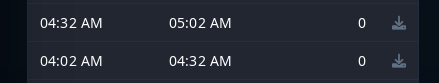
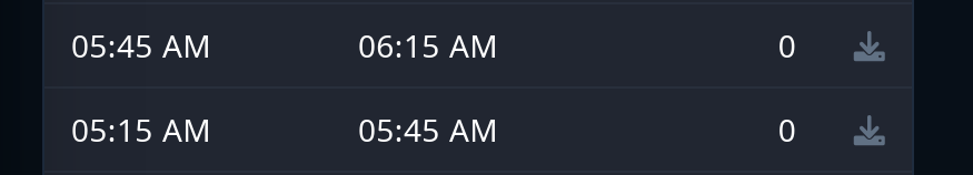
[40,13,103,32] 04:32 AM -> [71,24,212,66] 05:45 AM
[169,13,232,32] 05:02 AM -> [358,24,499,66] 06:15 AM
[40,51,103,70] 04:02 AM -> [71,109,212,151] 05:15 AM
[169,51,232,70] 04:32 AM -> [358,109,499,151] 05:45 AM

